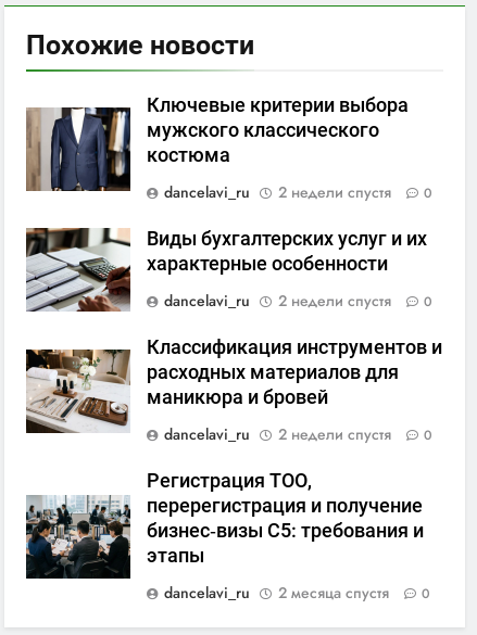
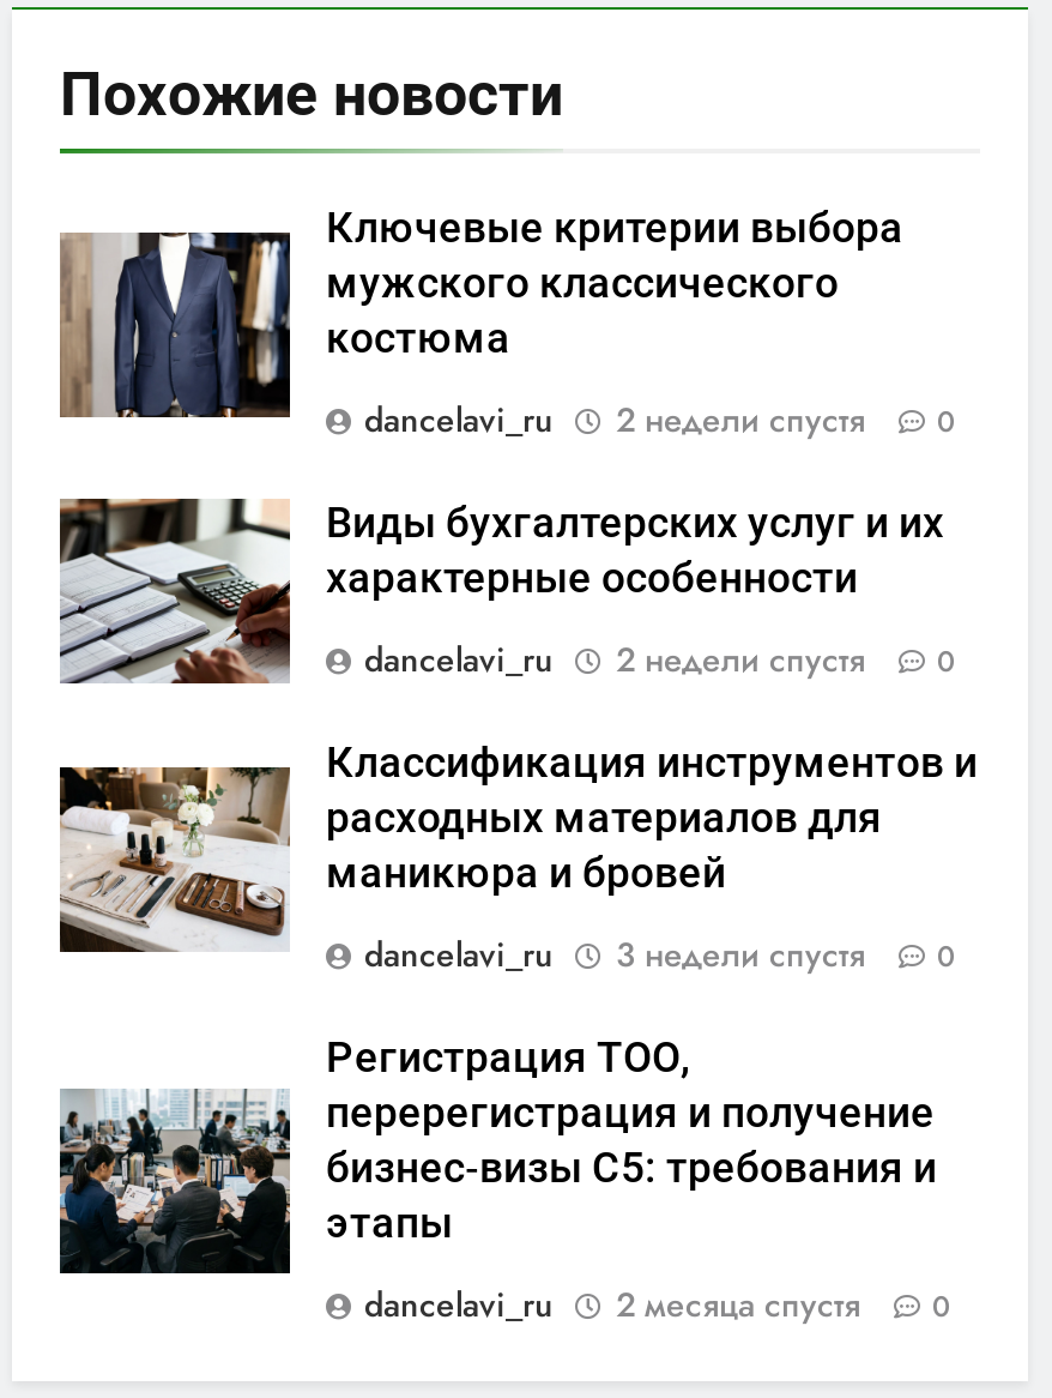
[278,423,391,445] 2 недели спустя -> [616,930,865,978] 3 недели спустя

